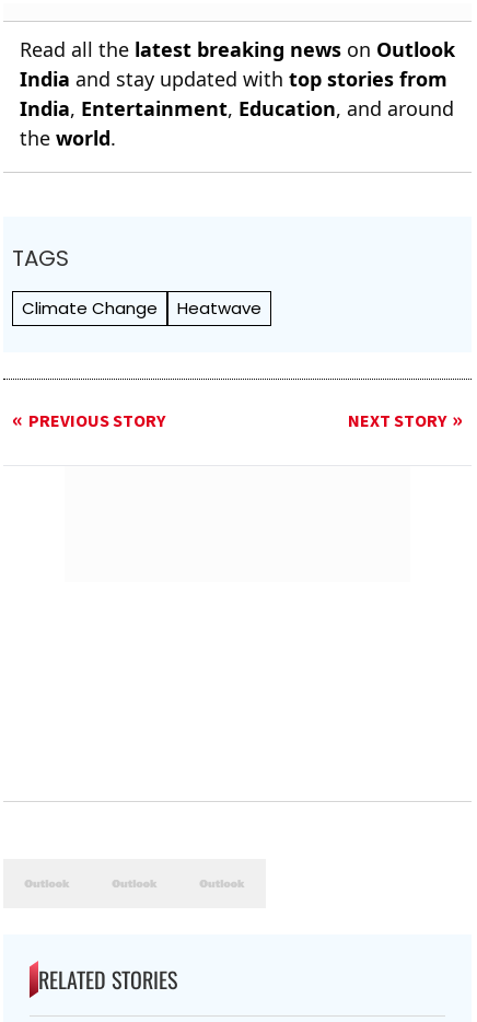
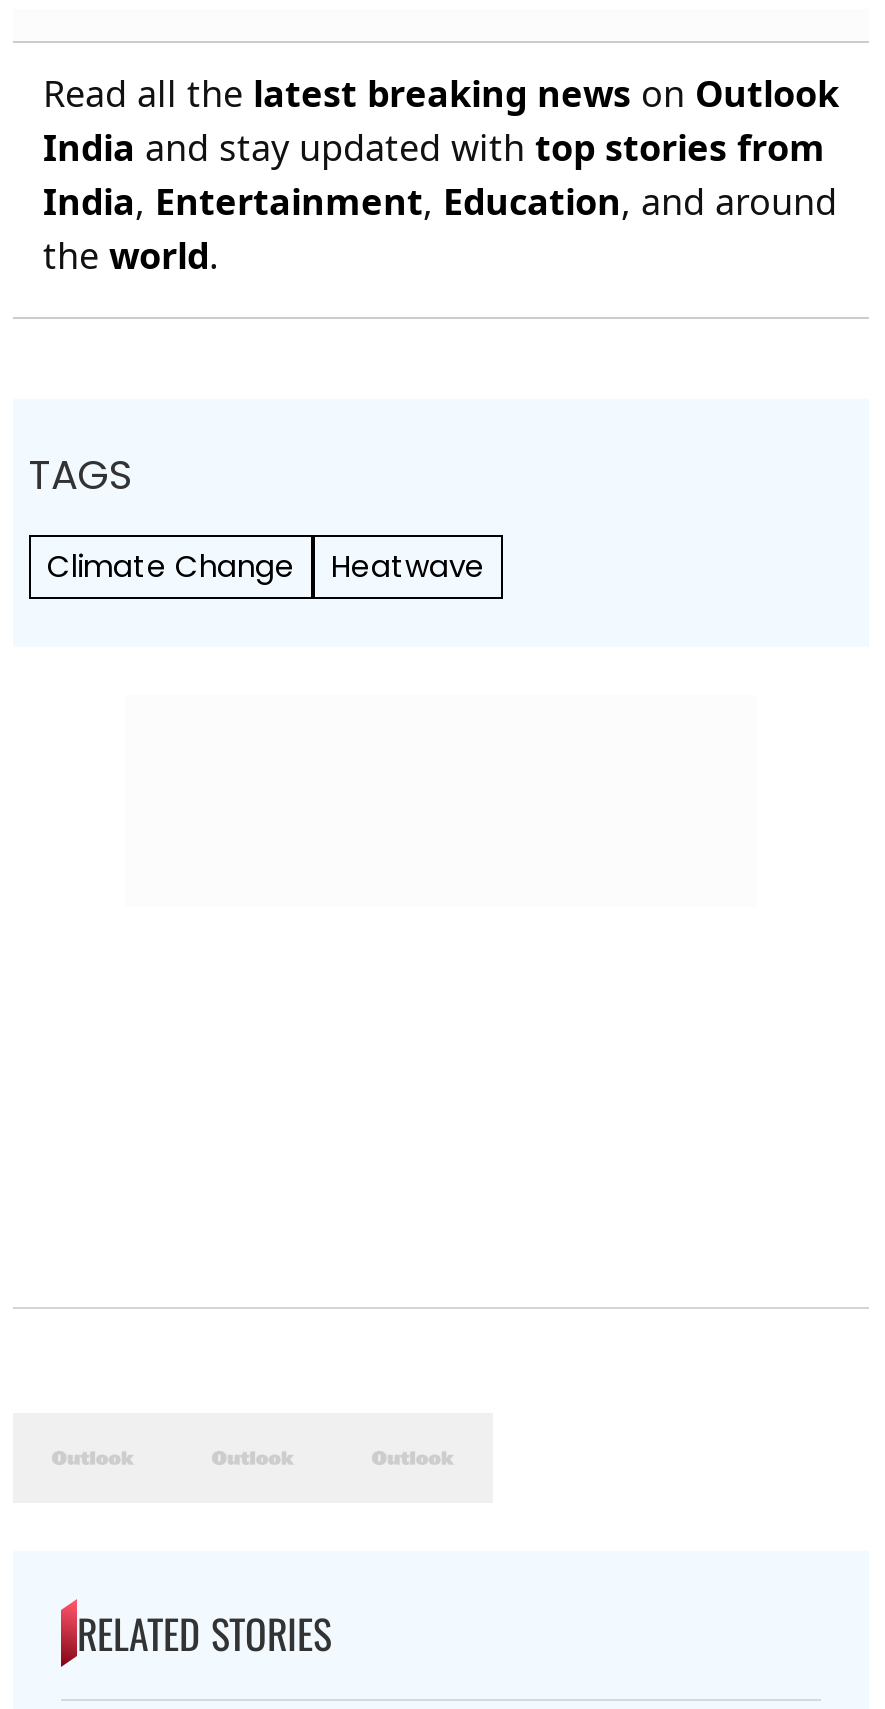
[28,409,446,433] PREVIOUS STORY | NEXT STORY -> none

